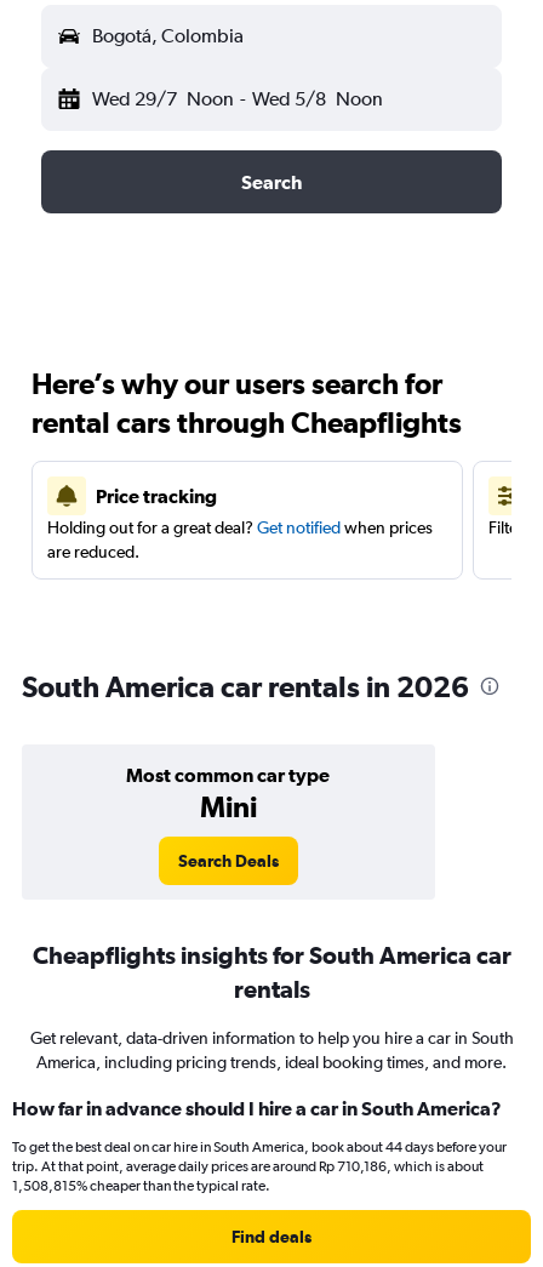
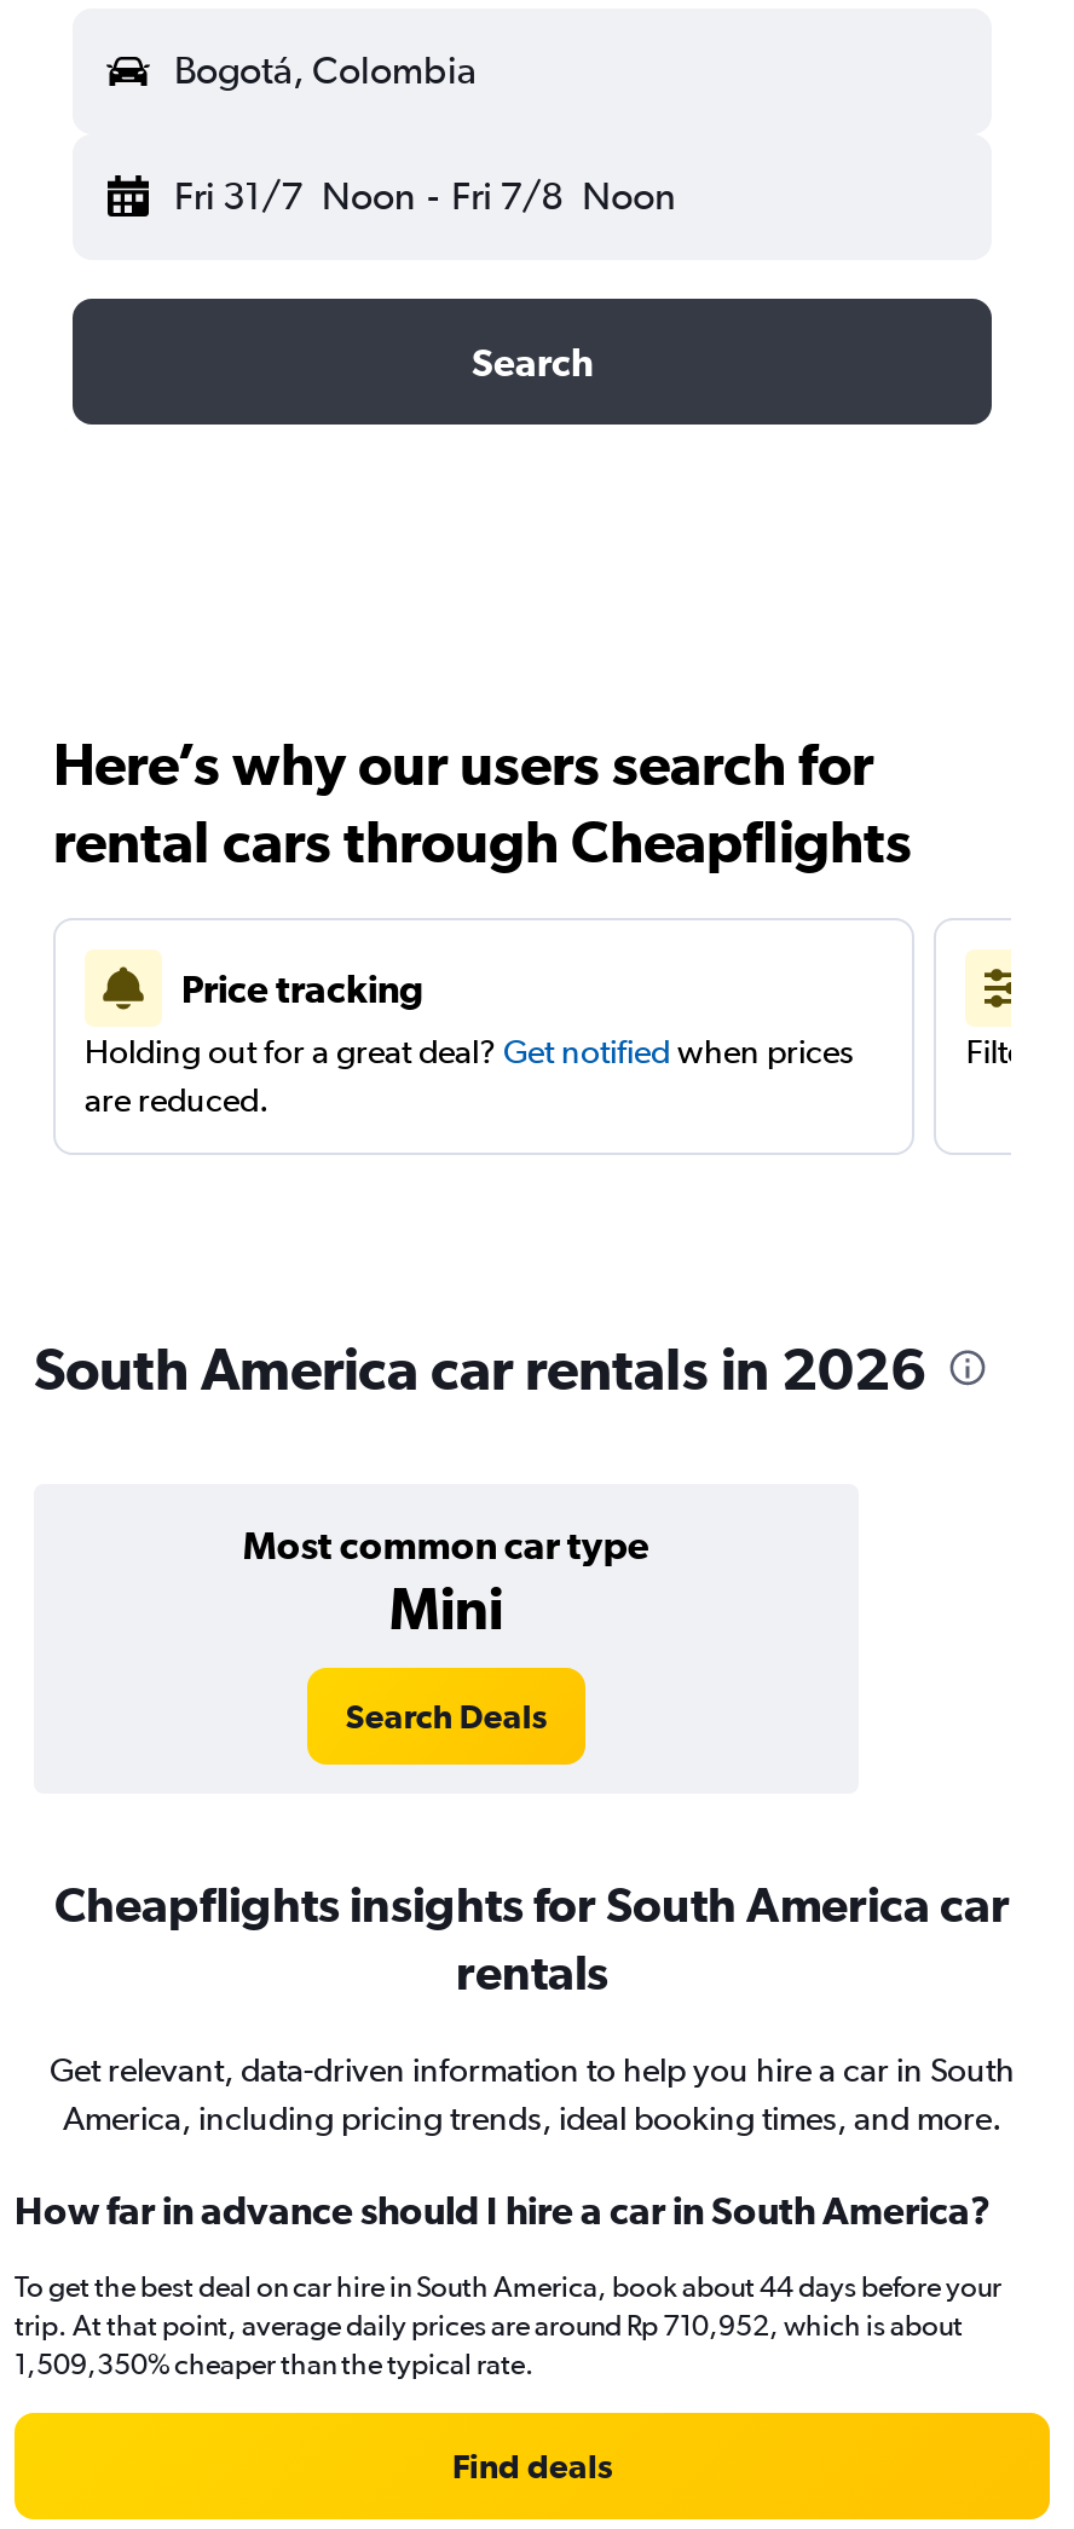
[92,87,383,110] Wed 29/7 Noon - Wed 5/8 Noon -> [174,173,676,219] Fri 31/7 Noon - Fri 7/8 Noon
[12,1158,484,1175] trip. At that point, average daily prices are around Rp 710,186, which is about -> [15,2309,963,2343] trip. At that point, average daily prices are around Rp 710,952, which is about
[12,1177,270,1194] 1,508,815% cheaper than the typical rate. -> [15,2348,535,2381] 1,509,350% cheaper than the typical rate.

